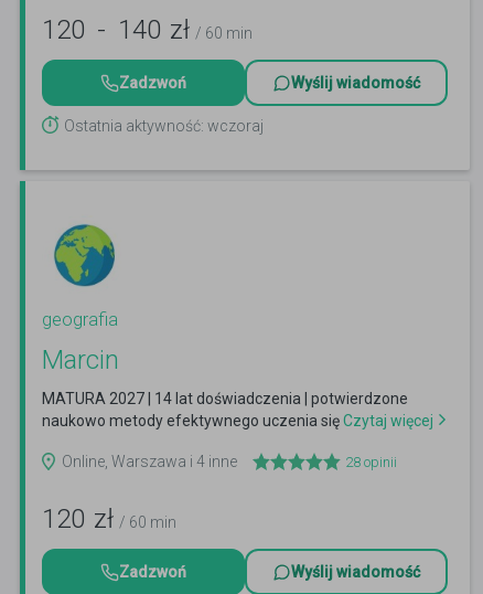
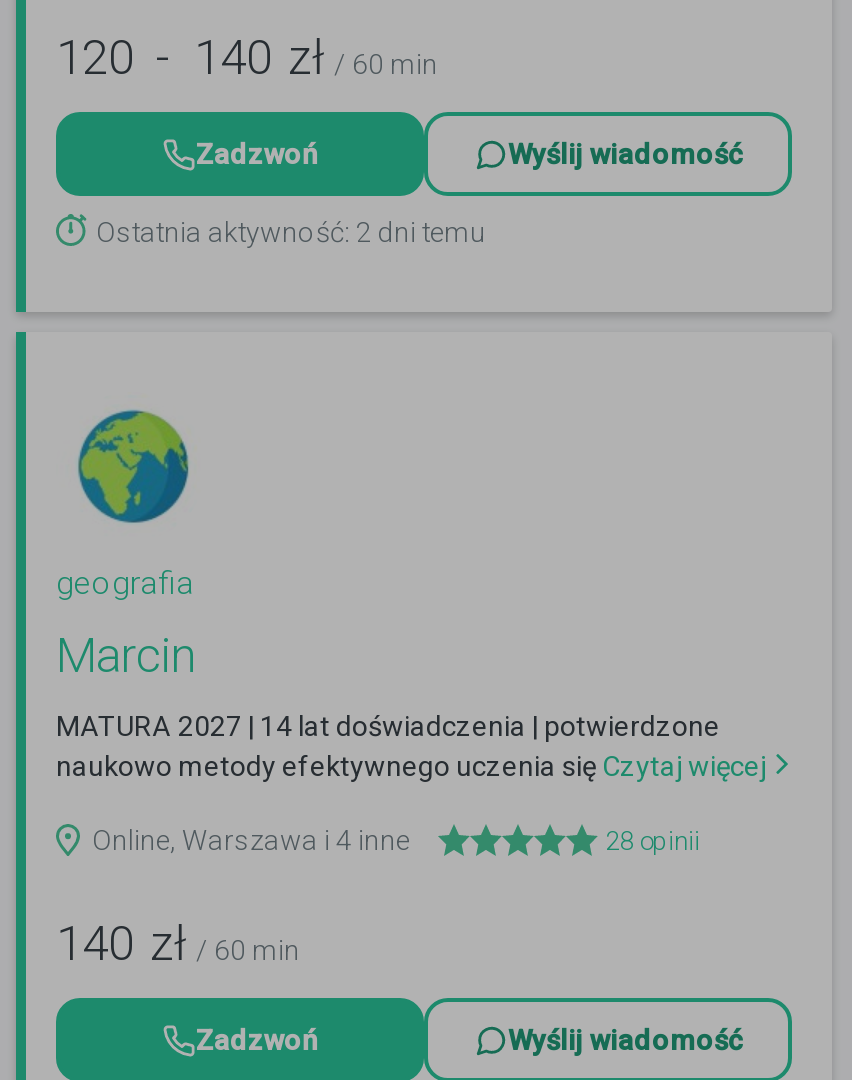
[64,117,264,135] Ostatnia aktywność: wczoraj -> [96,217,486,249] Ostatnia aktywność: 2 dni temu
[42,504,176,535] 120 zł / 60 min -> [56,917,300,973] 140 zł / 60 min

